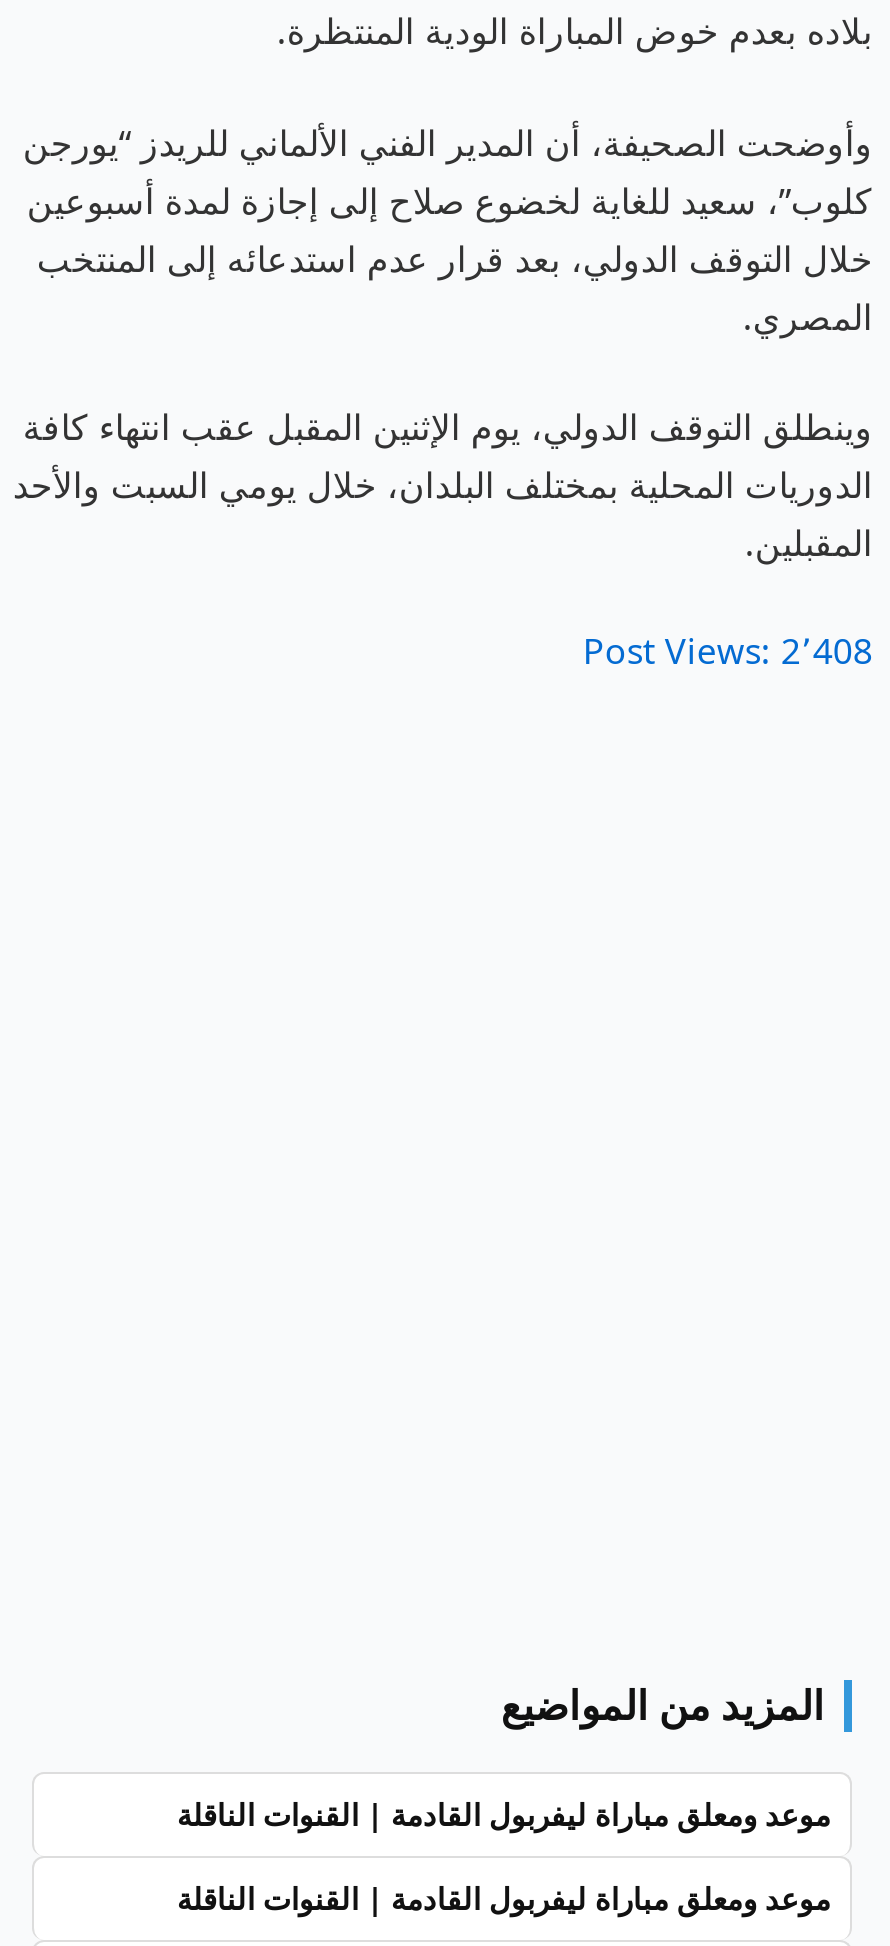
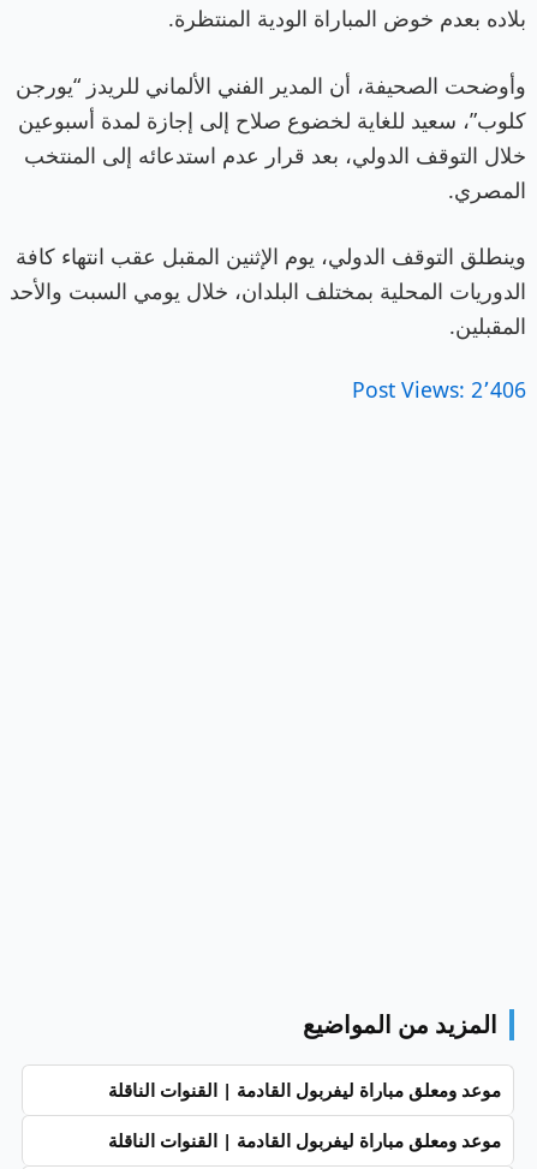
[583,625,873,673] Post Views: 2٬408 -> [352,375,527,404] Post Views: 2٬406

